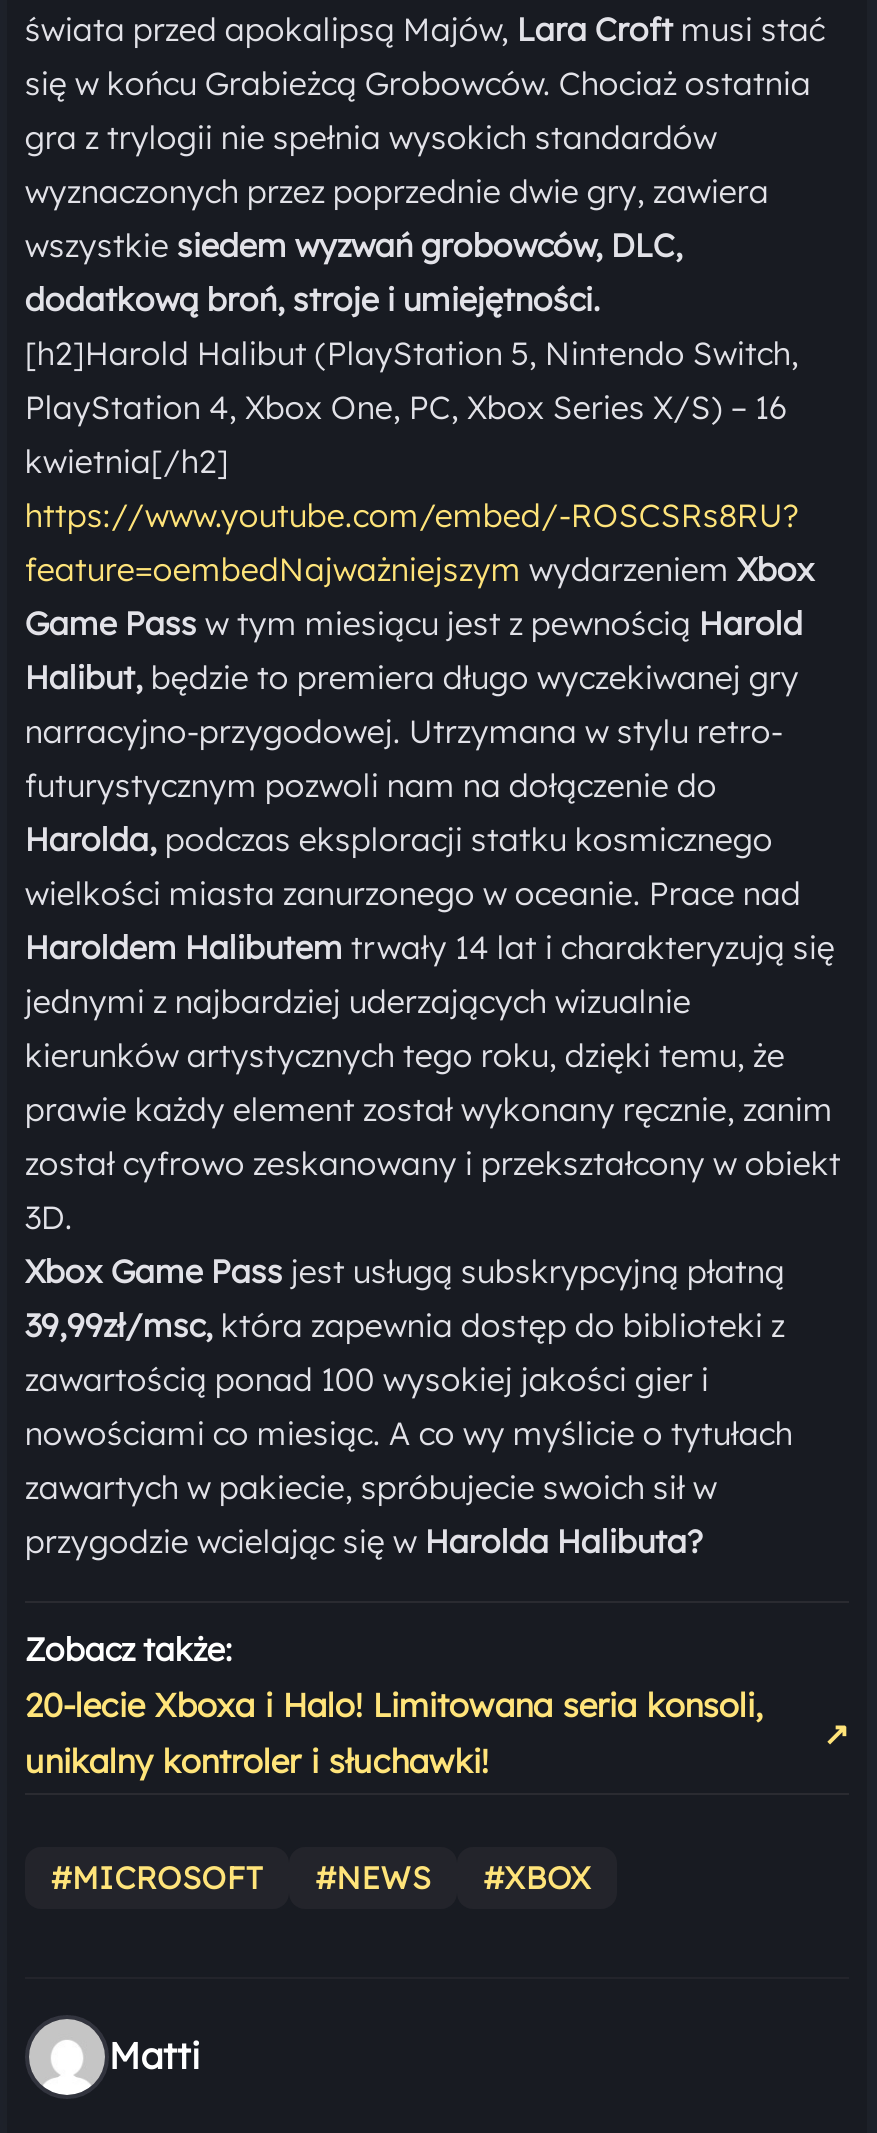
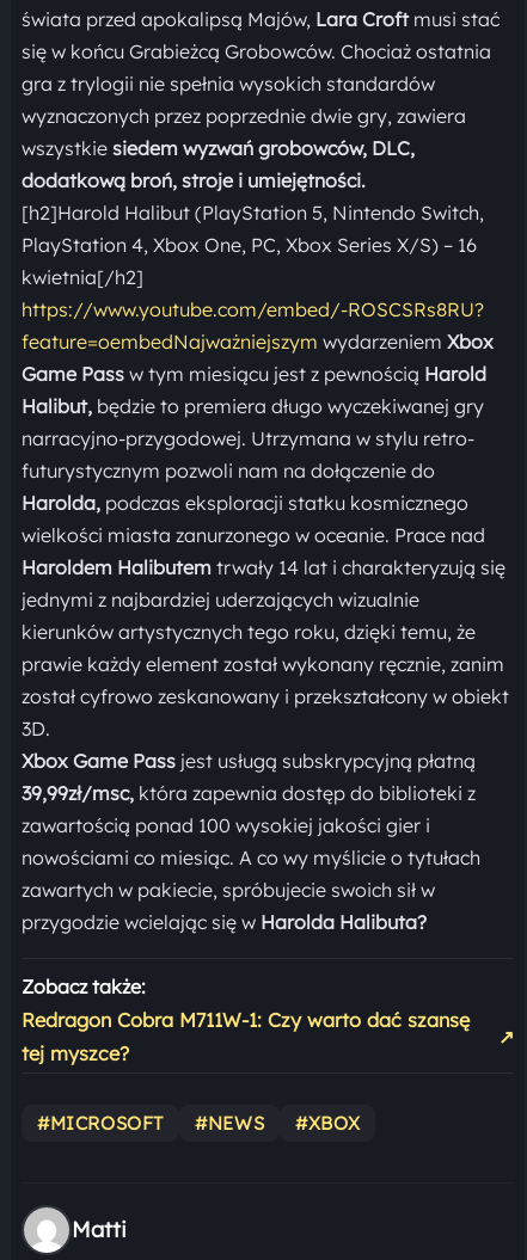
[25,1685,763,1781] 20-lecie Xboxa i Halo! Limitowana seria konsoli, | unikalny kontroler i słuchawki! -> [21,1007,470,1065] Redragon Cobra M711W-1: Czy warto dać szansę | tej myszce?

